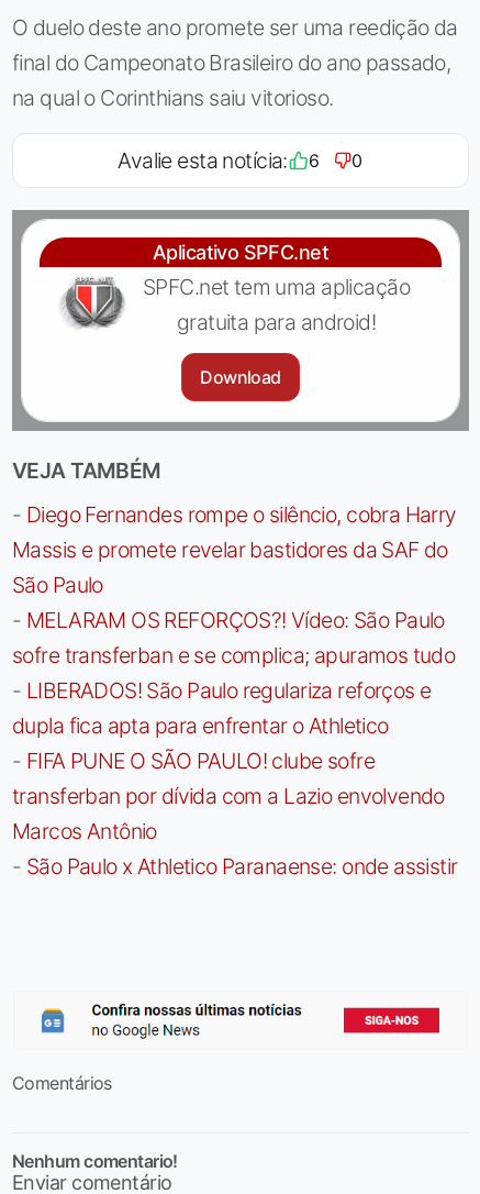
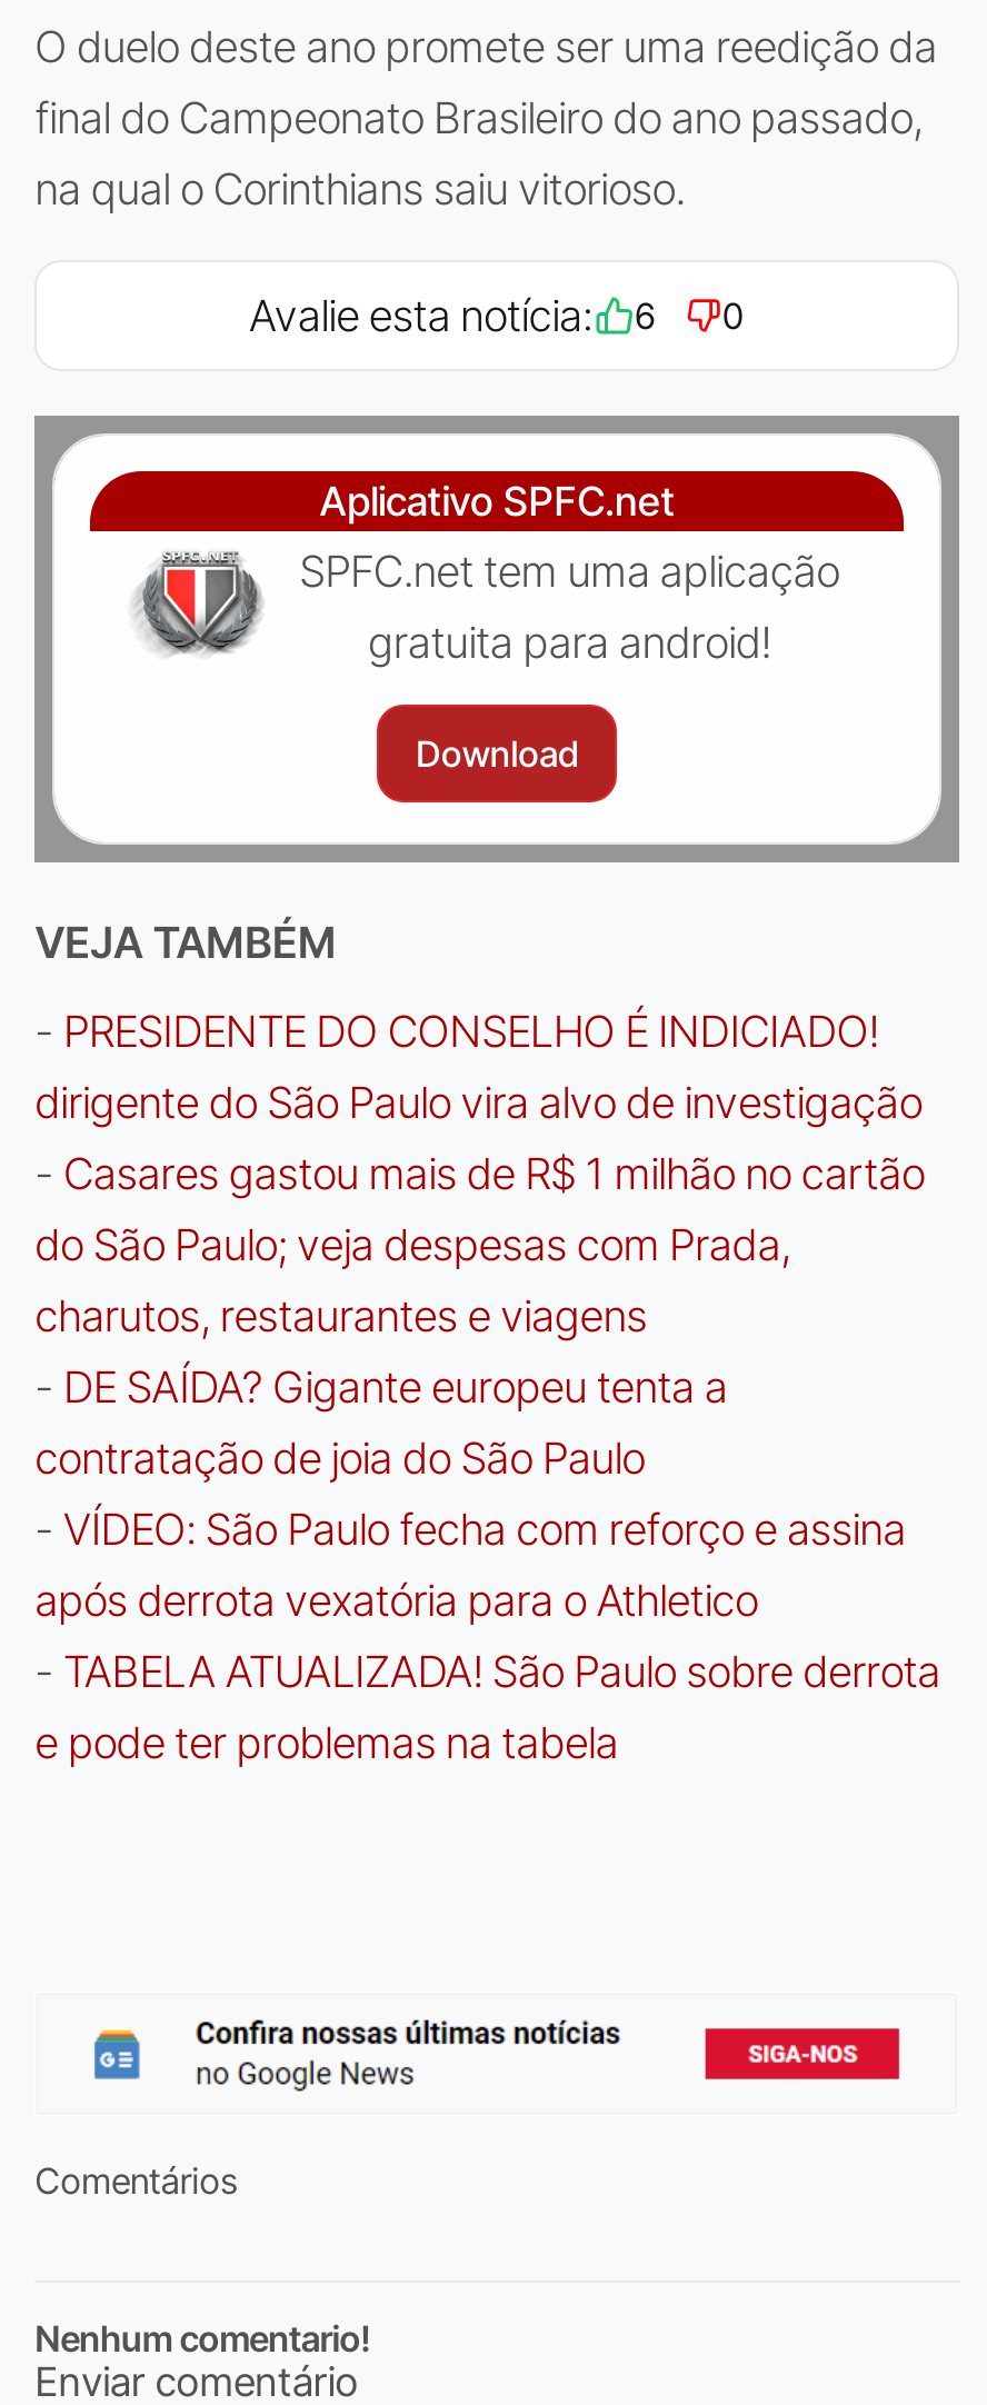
[12,502,457,880] - Diego Fernandes rompe o silêncio, cobra Harry | Massis e promete revelar bastidores da SAF do | São Paulo | - MELARAM OS REFORÇOS?! Vídeo: São Paulo | sofre transferban e se complica; apuramos tudo | - LIBERADOS! São Paulo regulariza reforços e | dupla fica apta para enfrentar o Athletico | - FIFA PUNE O SÃO PAULO! clube sofre | transferban por dívida com a Lazio envolvendo | Marcos Antônio | - São Paulo x Athletico Paranaense: onde assistir -> [34,1005,940,1770] - PRESIDENTE DO CONSELHO É INDICIADO! | dirigente do São Paulo vira alvo de investigação | - Casares gastou mais de R$ 1 milhão no cartão | do São Paulo; veja despesas com Prada, | charutos, restaurantes e viagens | - DE SAÍDA? Gigante europeu tenta a | contratação de joia do São Paulo | - VÍDEO: São Paulo fecha com reforço e assina | após derrota vexatória para o Athletico | - TABELA ATUALIZADA! São Paulo sobre derrota | e pode ter problemas na tabela

